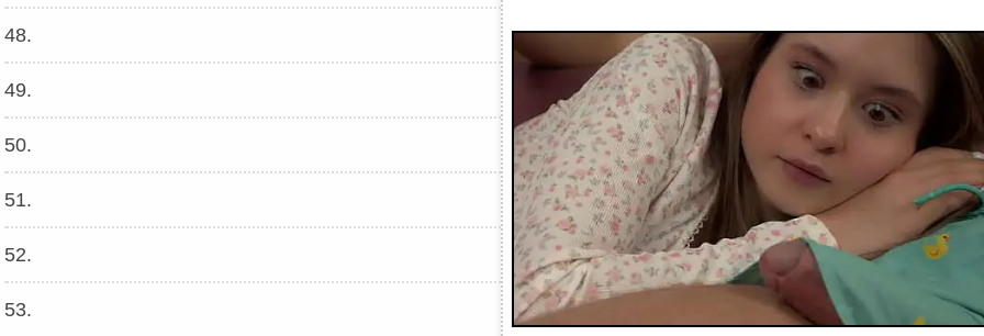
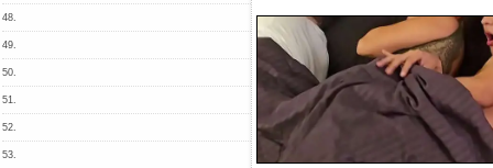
[512,31,977,325] [image] -> [256,15,490,163] [image]

